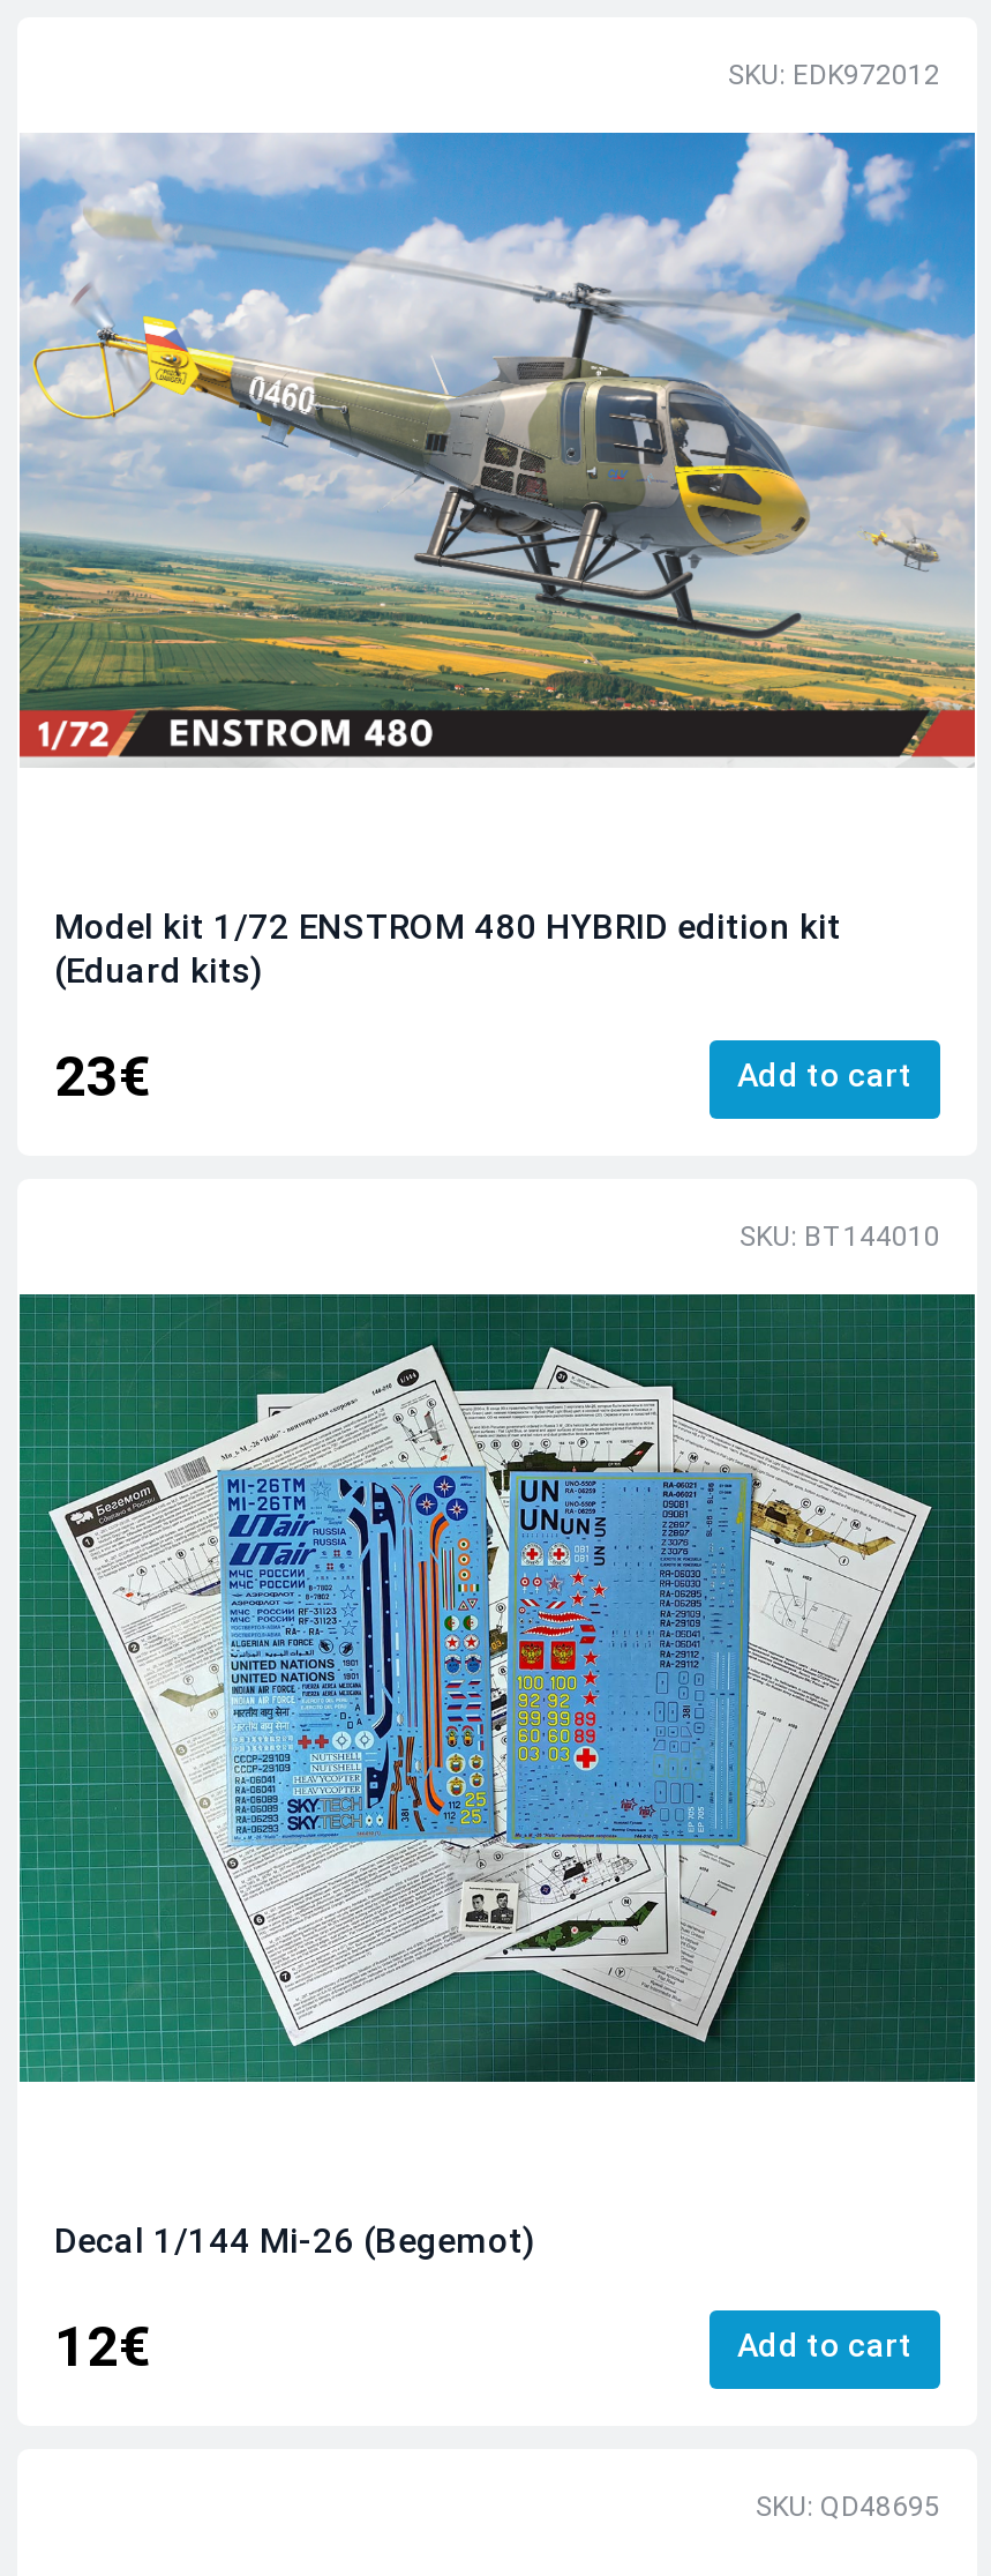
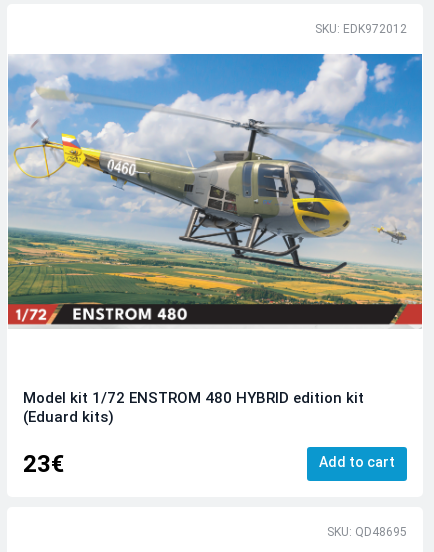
[740,1220,940,1252] SKU: BT144010 -> none
[17,1291,977,2083] [image] -> none
[54,2220,913,2380] Decal 1/144 Mi-26 (Begemot) | 12€ | Add to cart -> none

